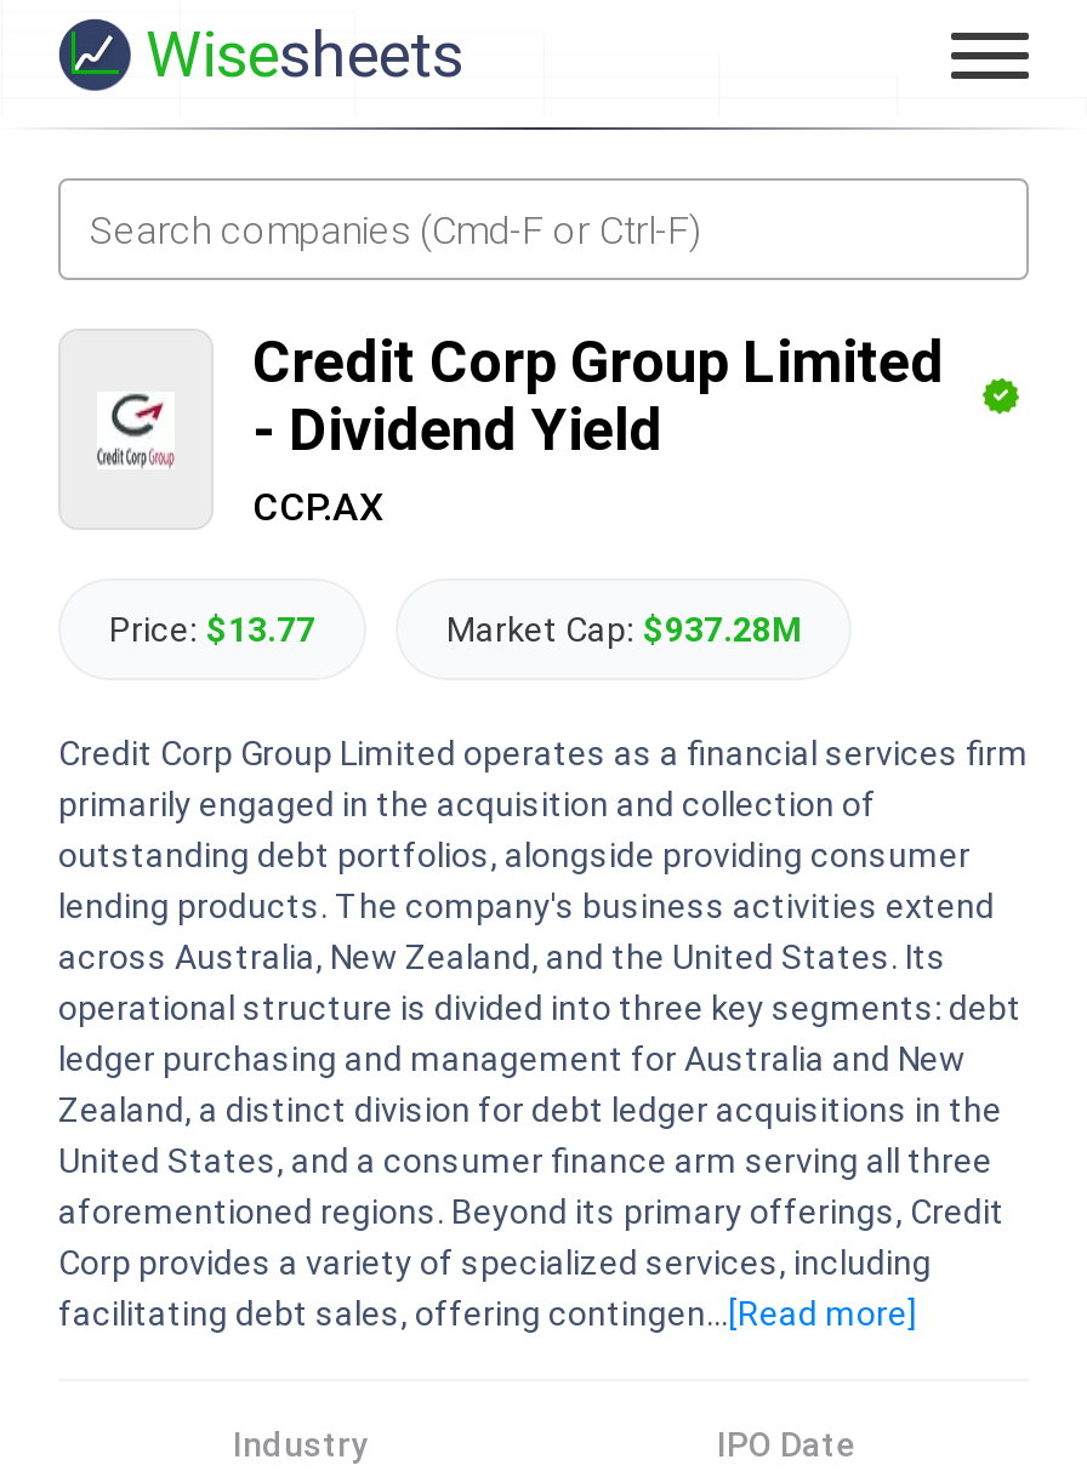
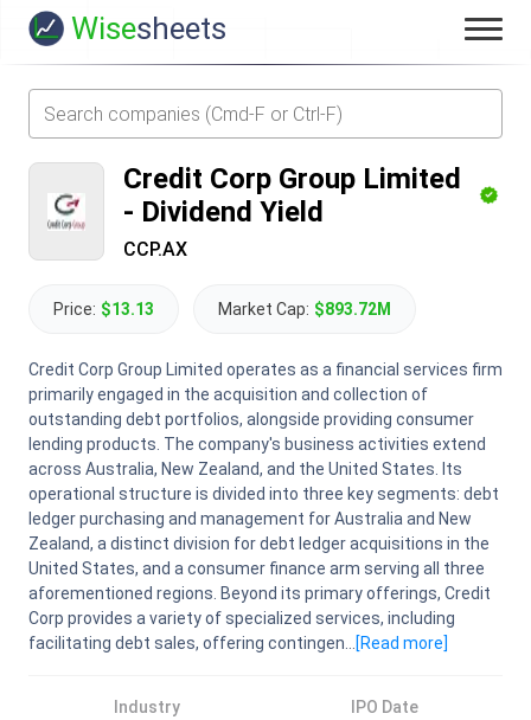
[109,610,315,649] Price: $13.77 -> [53,300,154,319] Price: $13.13
[446,610,801,649] Market Cap: $937.28M -> [218,300,391,319] Market Cap: $893.72M

